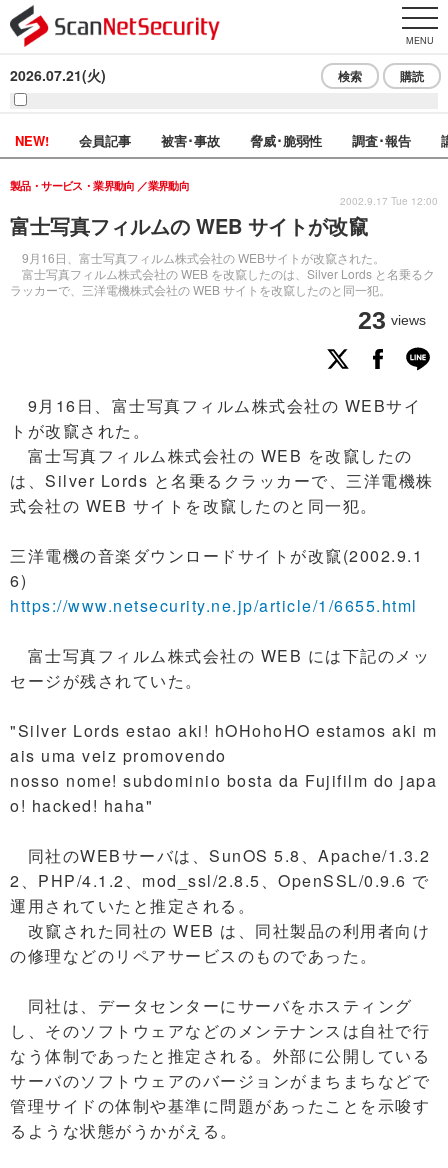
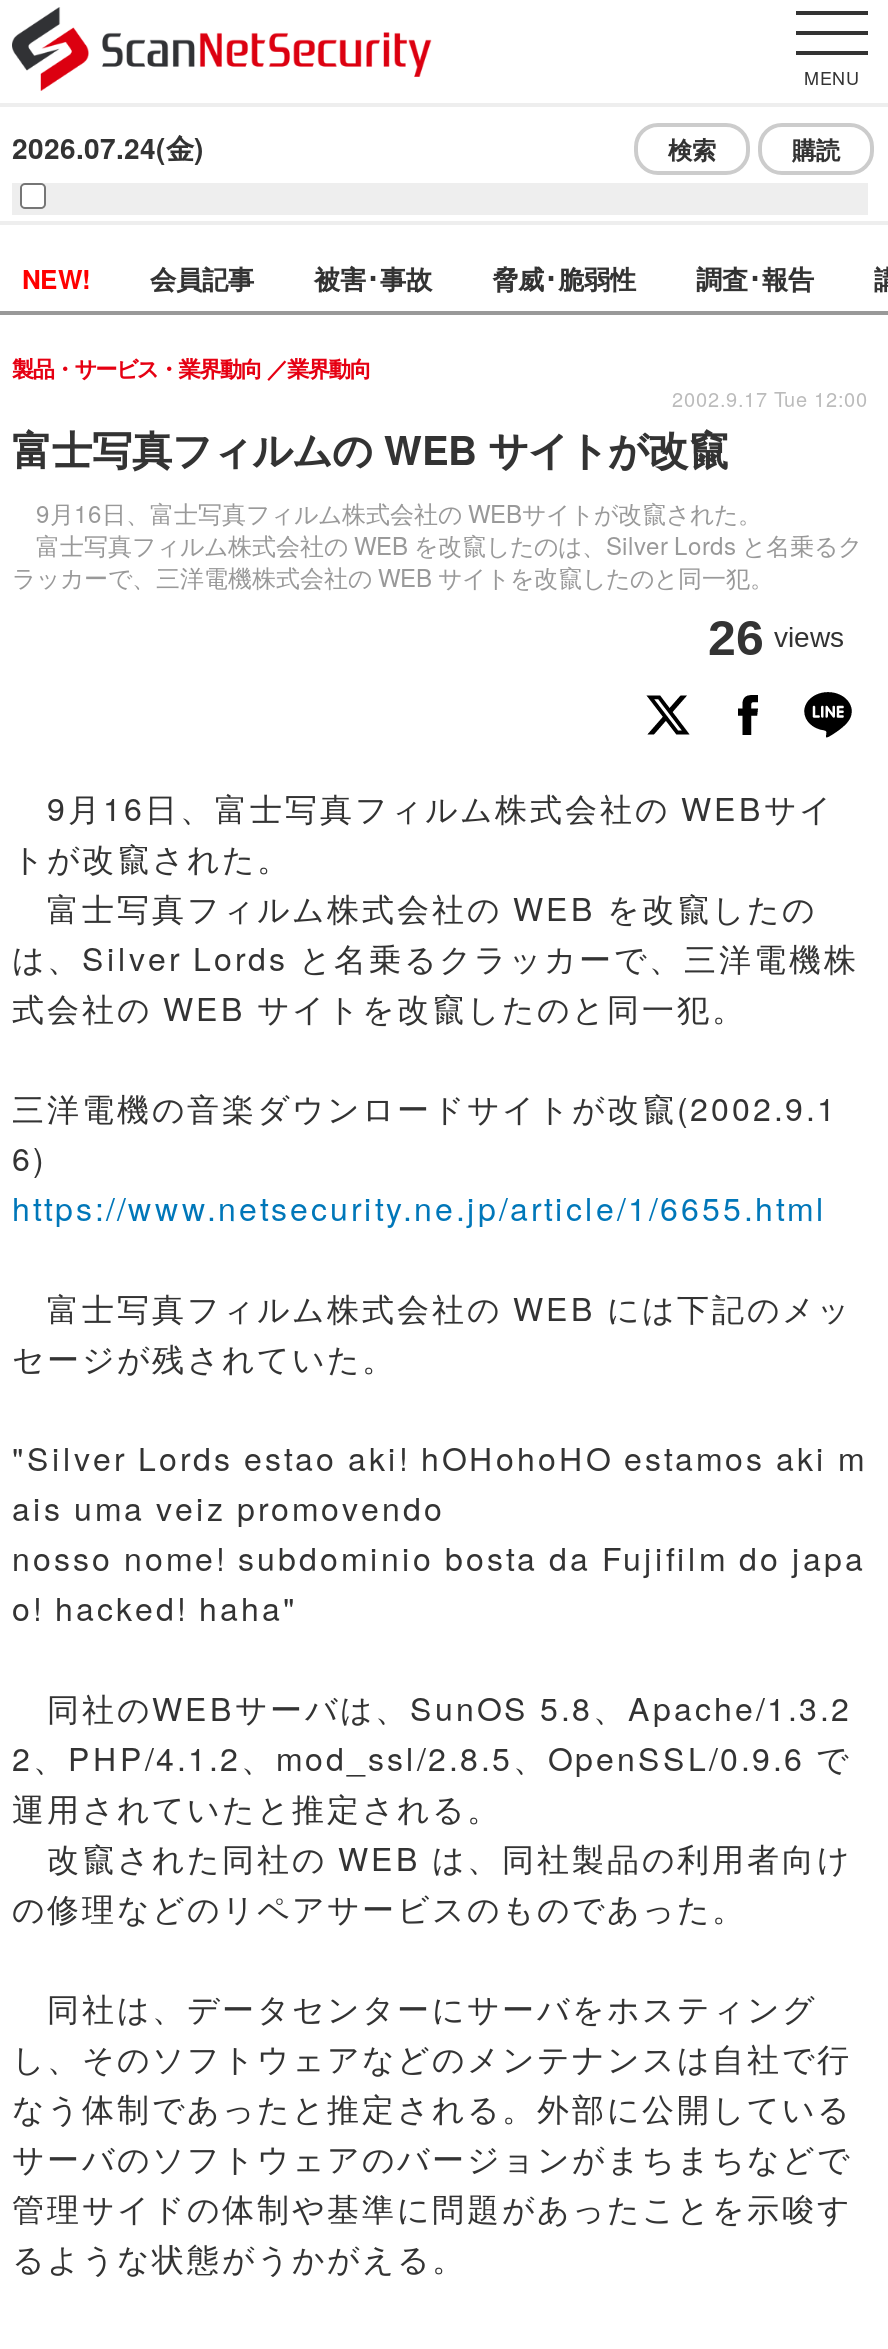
[10,65,106,85] 2026.07.21(火) -> [12,127,204,167] 2026.07.24(金)
[358,306,426,334] 23 views -> [708,609,844,665] 26 views

